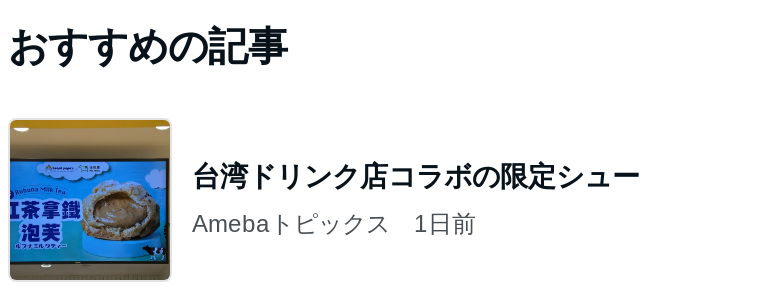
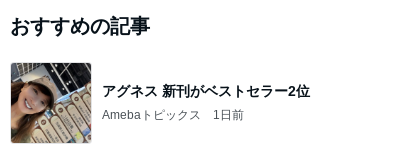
[8,118,640,280] [image] | 台湾ドリンク店コラボの限定シュー -> [10,62,310,143] [image] | アグネス 新刊がベストセラー2位

